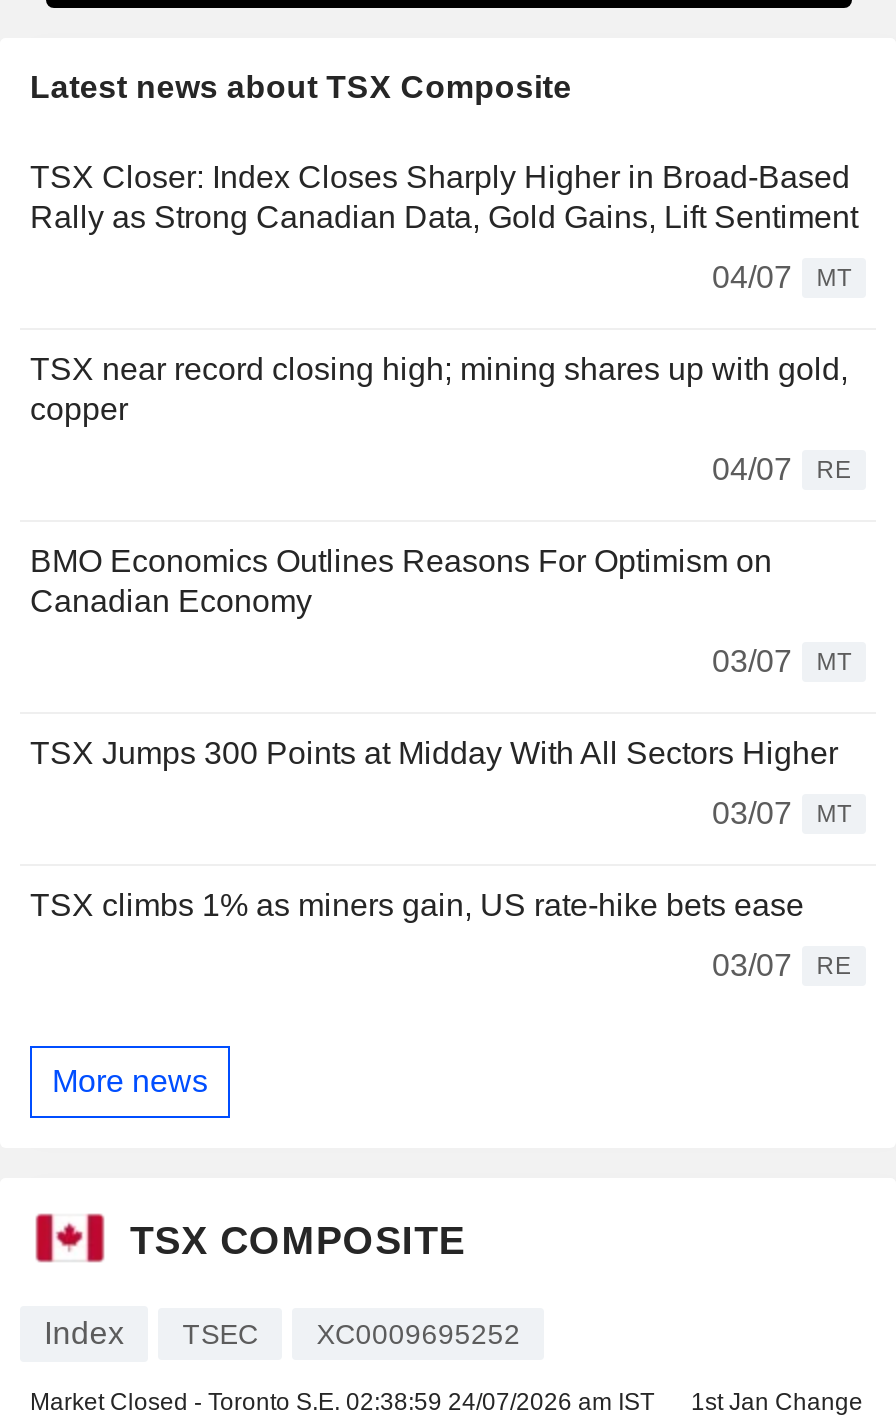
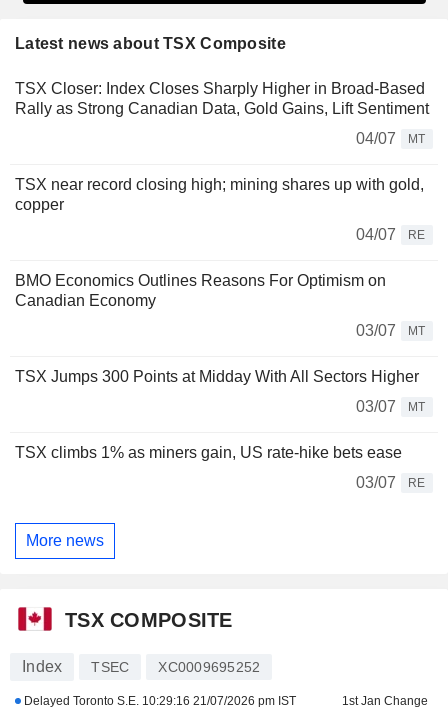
[30,1387,654,1415] Market Closed - Toronto S.E. 02:38:59 24/07/2026 am IST -> [21,694,296,708] Delayed Toronto S.E. 10:29:16 21/07/2026 pm IST

